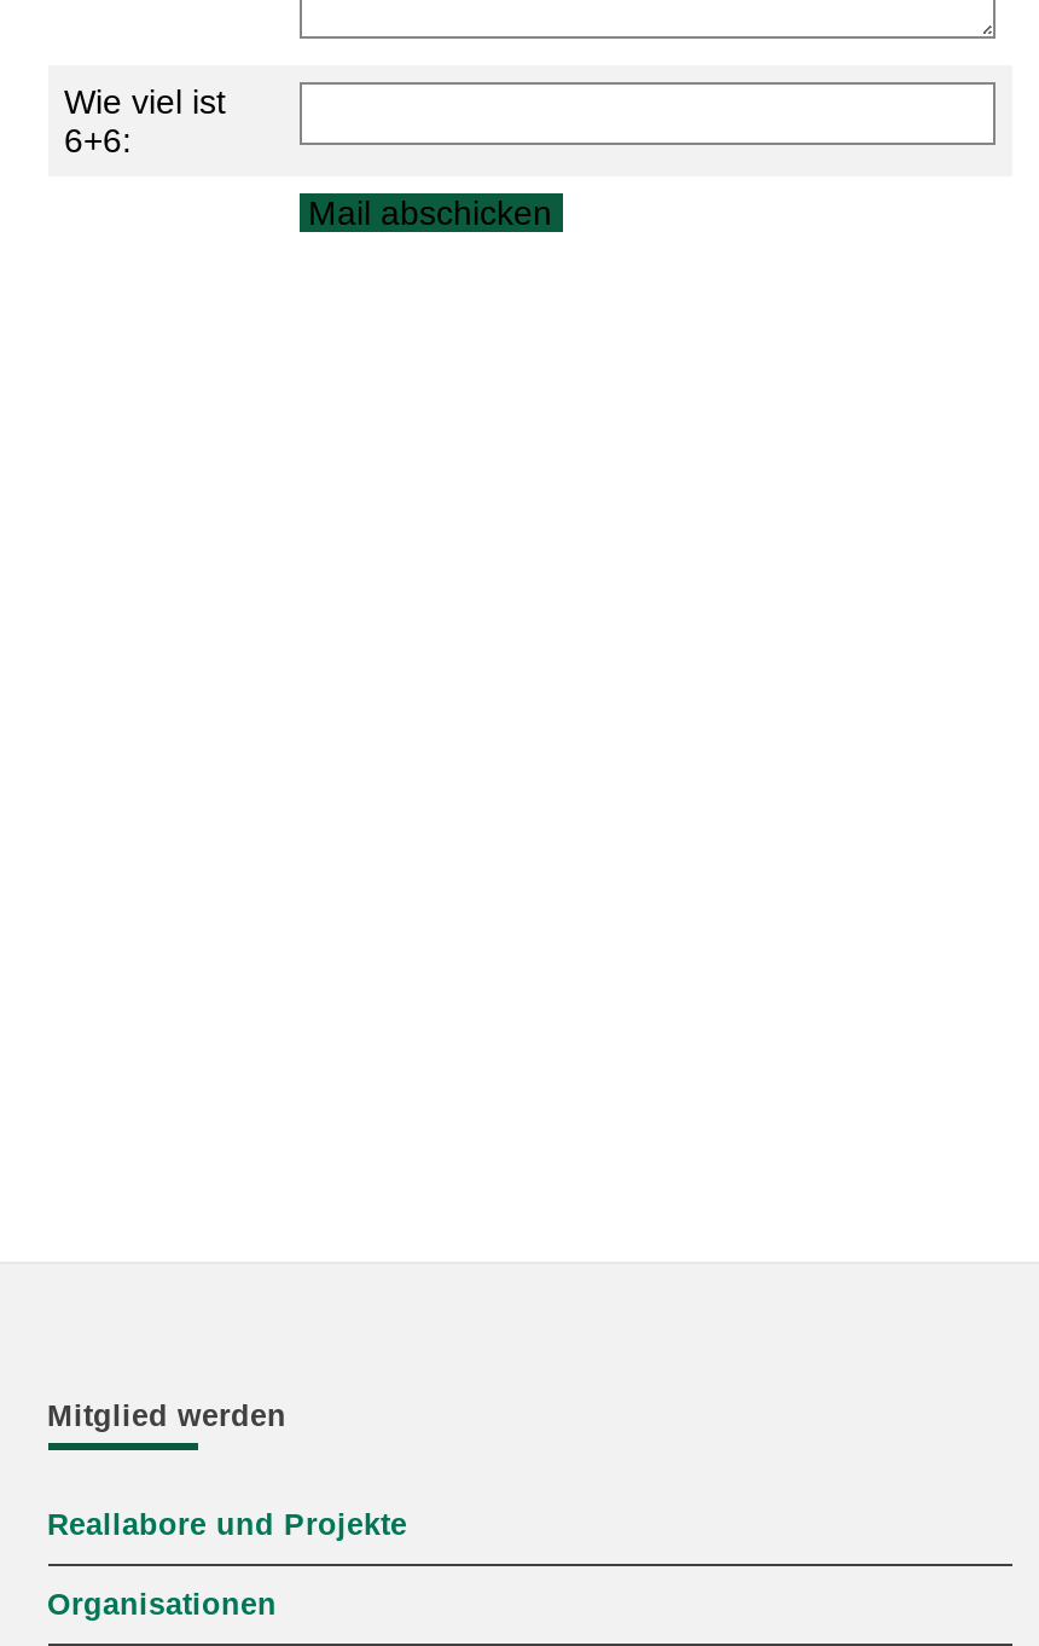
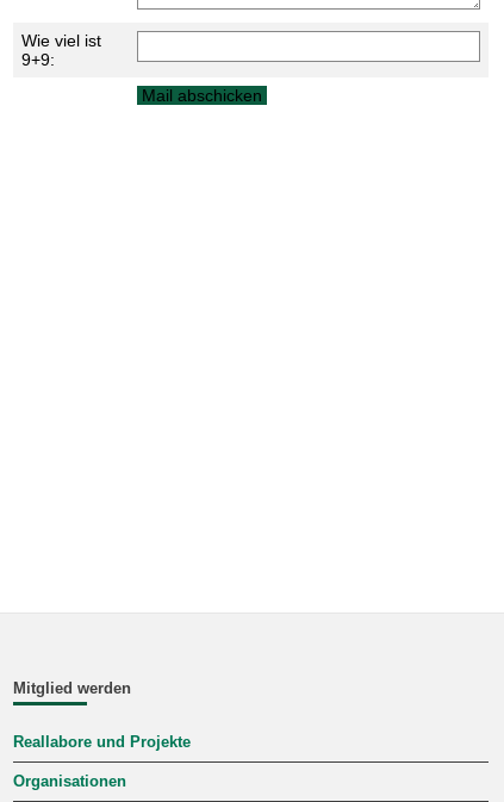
[64,120,132,158] 6+6: -> [21,49,54,69] 9+9:

